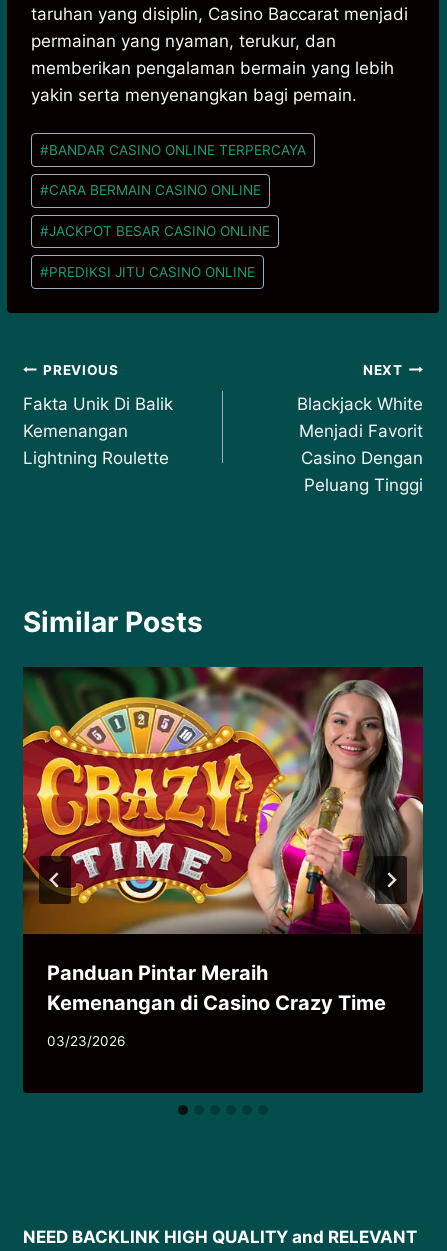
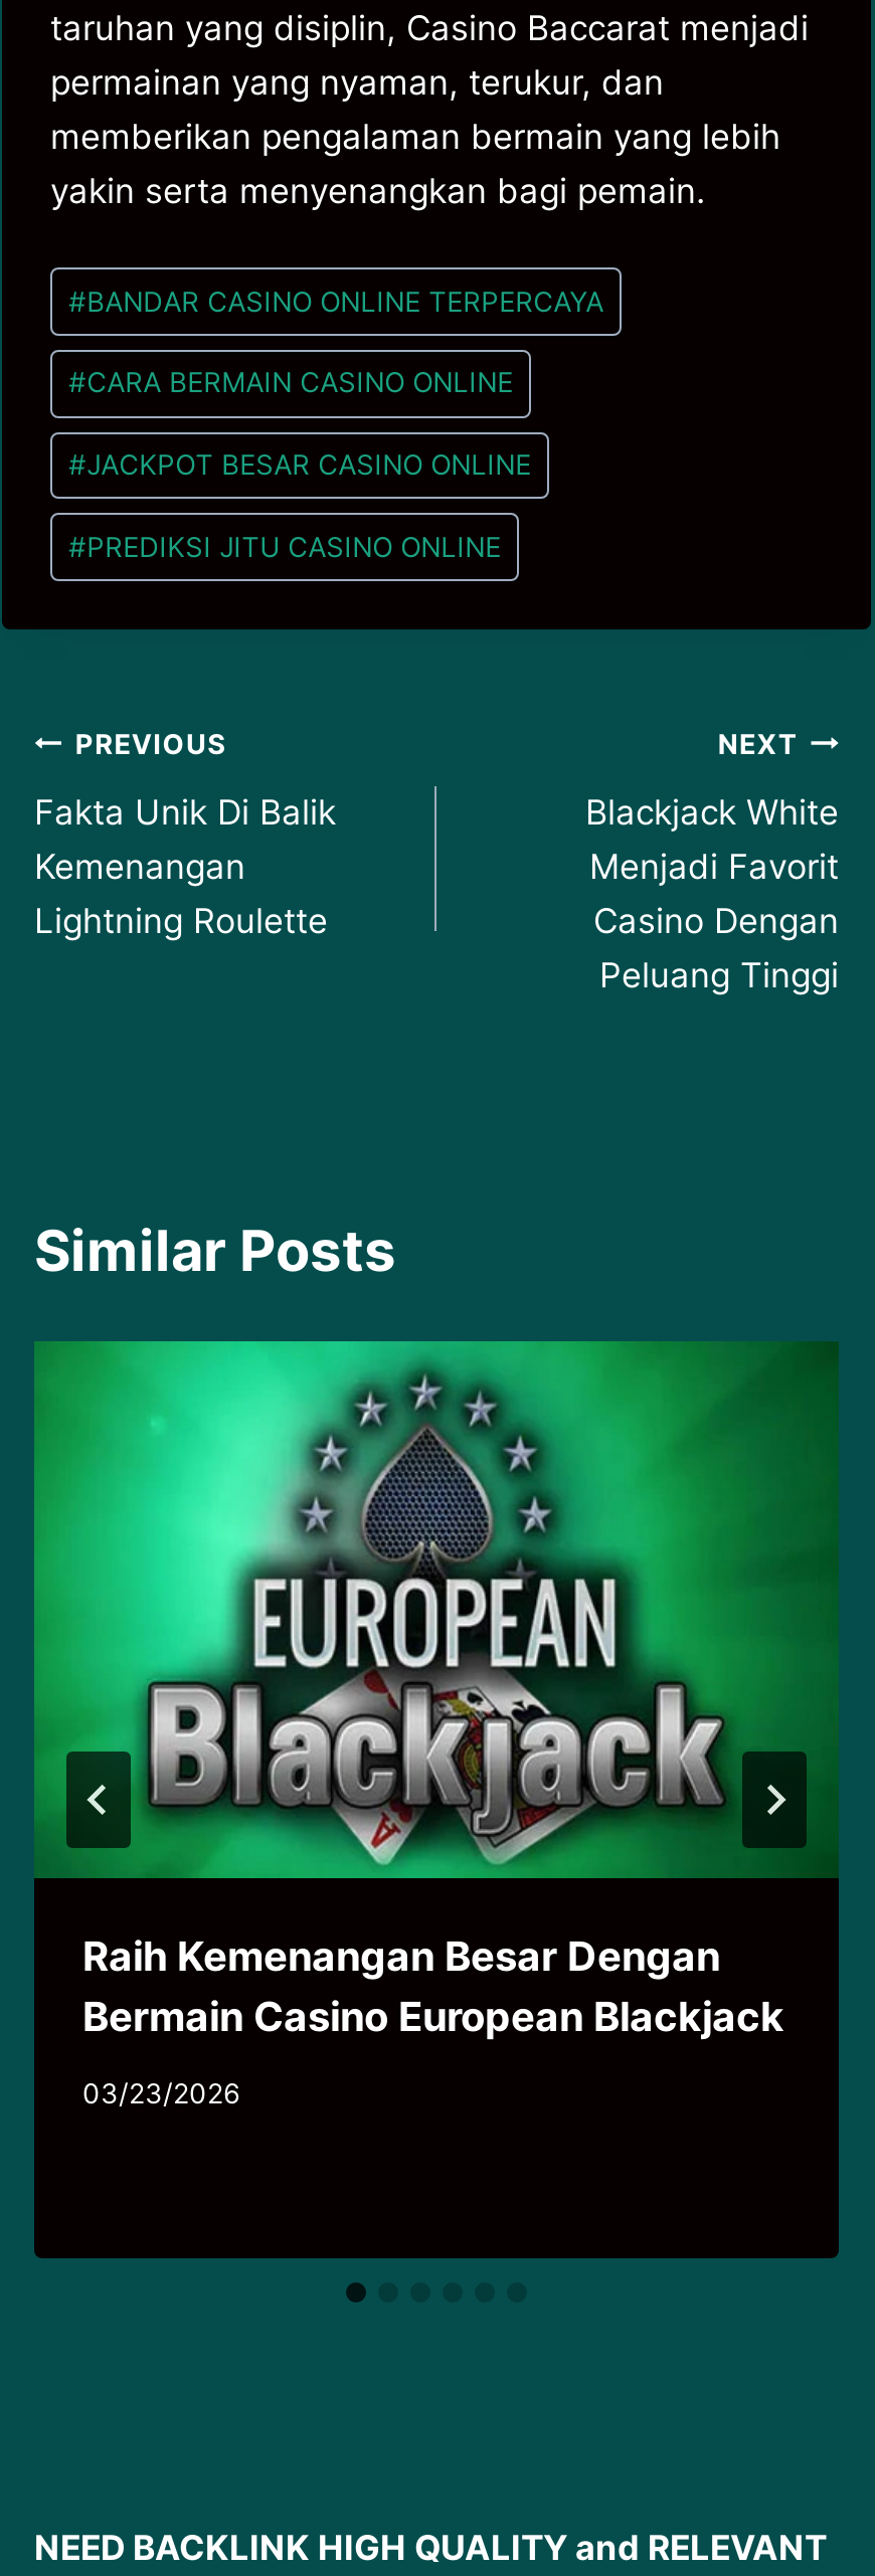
[22,666,424,1015] [image] | Panduan Pintar Meraih | Kemenangan di Casino Crazy Time -> [32,1339,839,2041] [image] | Raih Kemenangan Besar Dengan | Bermain Casino European Blackjack

